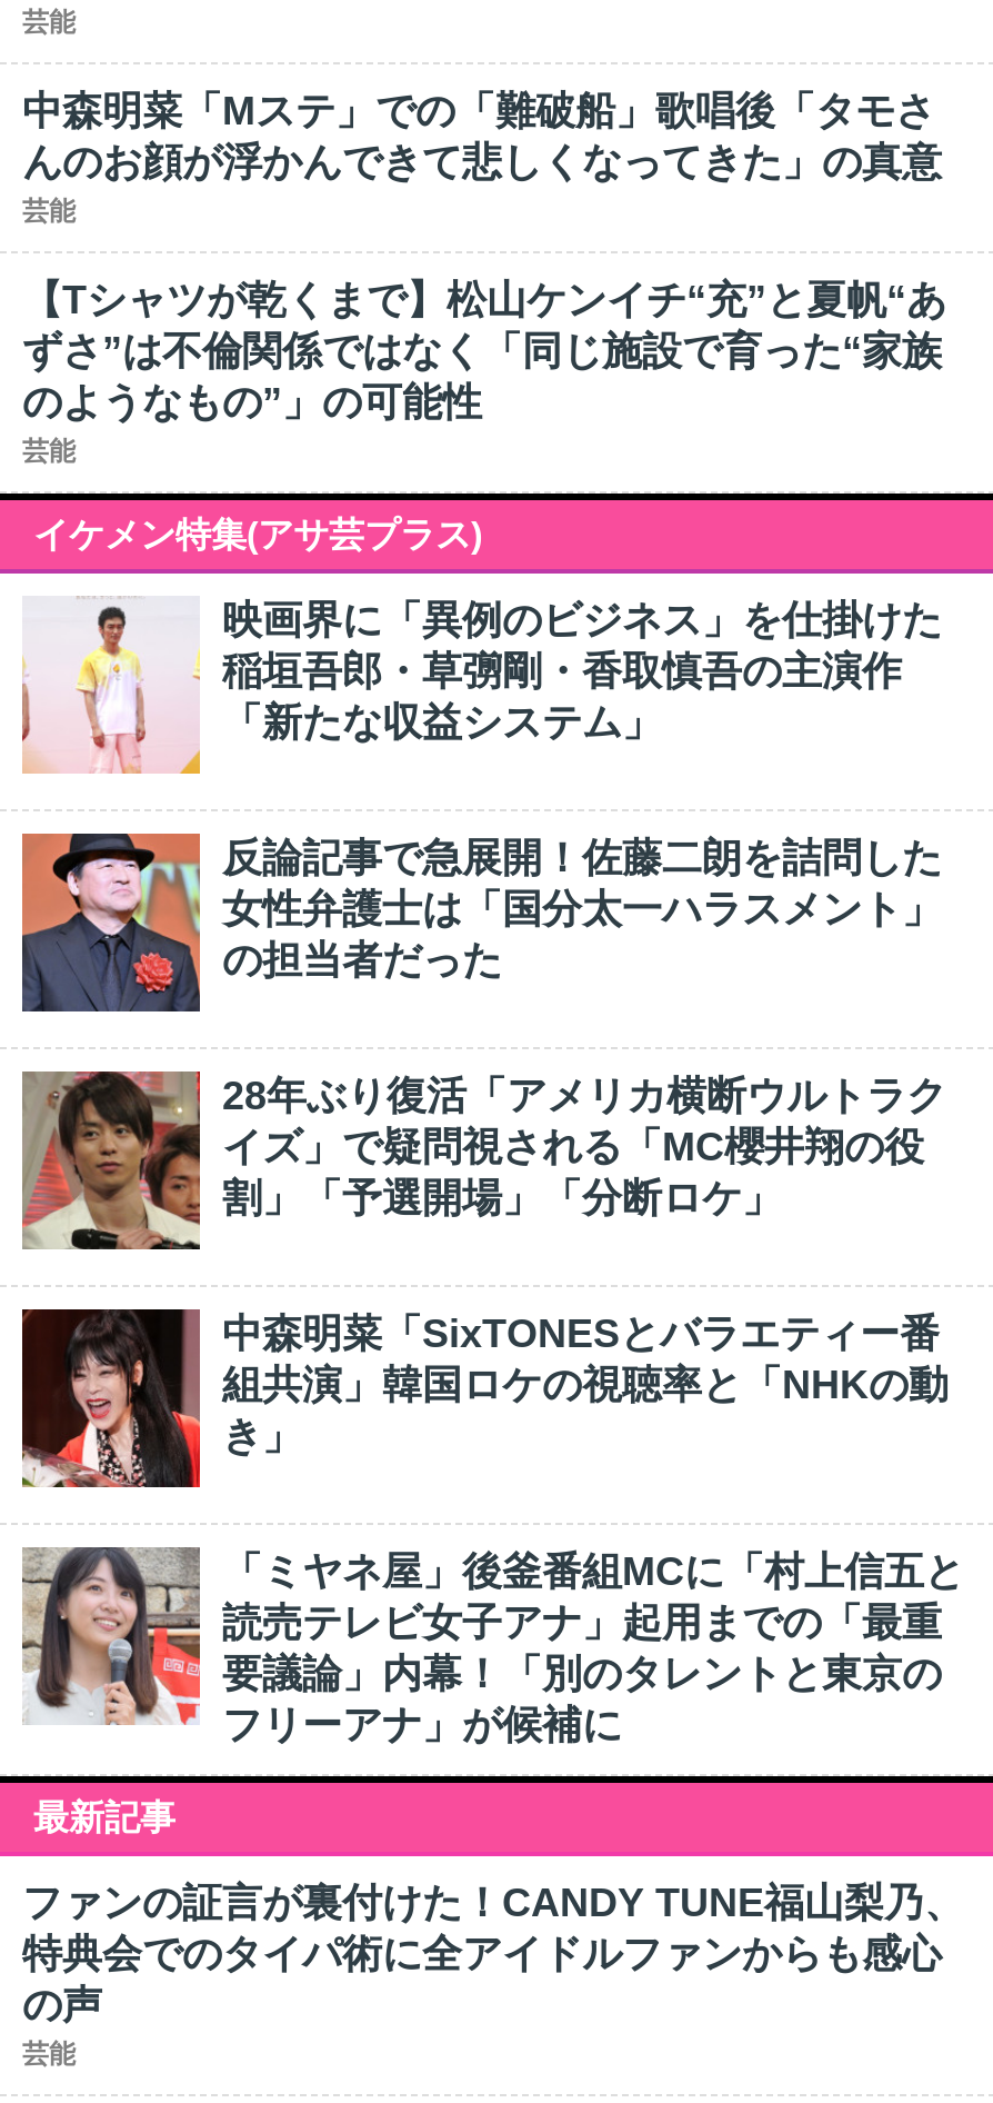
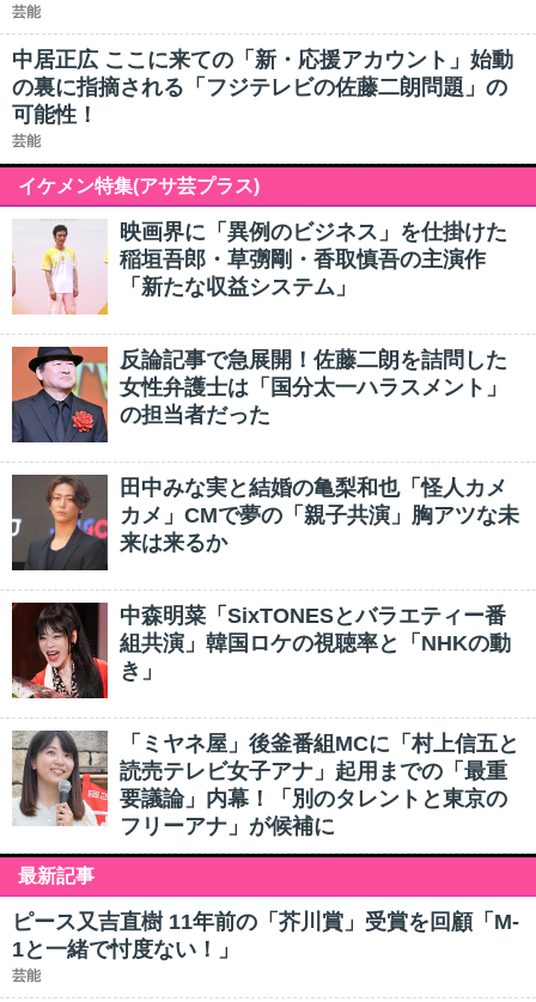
[22,89,946,425] 中森明菜「Mステ」での「難破船」歌唱後「タモさ | んのお顔が浮かんできて悲しくなってきた」の真意 | 芸能 | 【Tシャツが乾くまで】松山ケンイチ“充”と夏帆“あ | ずさ”は不倫関係ではなく「同じ施設で育った“家族 | のようなもの”」の可能性 -> [12,48,513,127] 中居正広 ここに来ての「新・応援アカウント」始動 | の裏に指摘される「フジテレビの佐藤二朗問題」の | 可能性！
[20,1072,946,1252] [image] | 28年ぶり復活「アメリカ横断ウルトラク | イズ」で疑問視される「MC櫻井翔の役 | 割」「予選開場」「分断ロケ」 -> [11,475,519,572] [image] | 田中みな実と結婚の亀梨和也「怪人カメ | カメ」CMで夢の「親子共演」胸アツな未 | 来は来るか
[22,1881,964,2027] ファンの証言が裏付けた！CANDY TUNE福山梨乃、 | 特典会でのタイパ術に全アイドルファンからも感心 | の声 -> [12,910,519,961] ピース又吉直樹 11年前の「芥川賞」受賞を回顧「M- | 1と一緒で忖度ない！」

